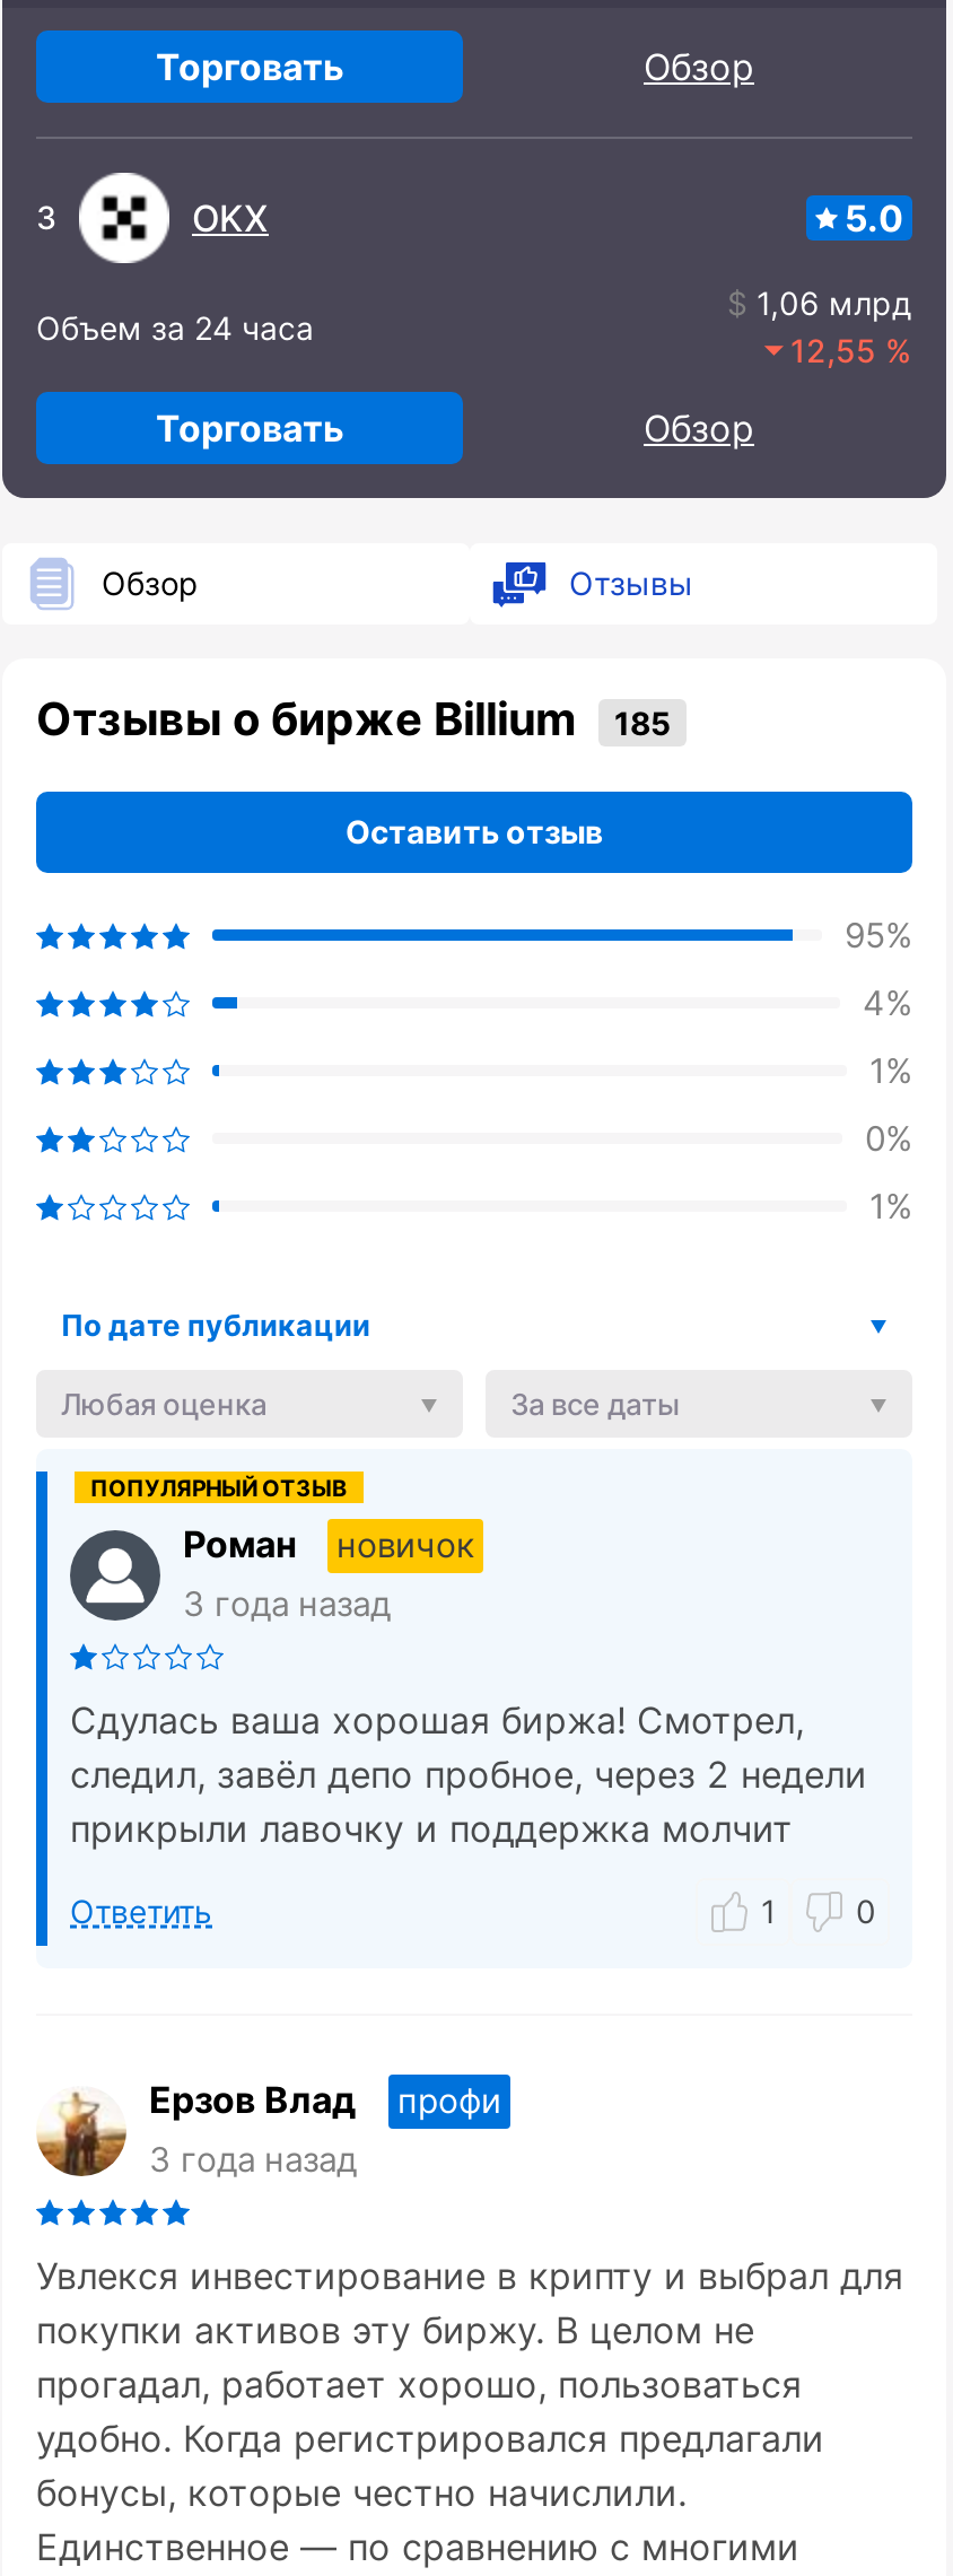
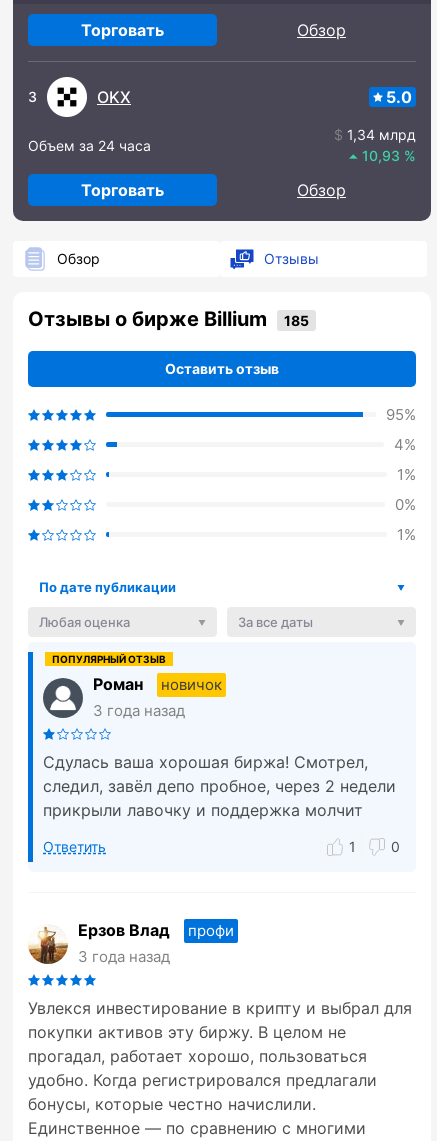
[757,284,912,323] 1,06 млрд -> [347,126,416,143] 1,34 млрд
[790,332,876,370] 12,55 -> [362,147,400,164] 10,93

